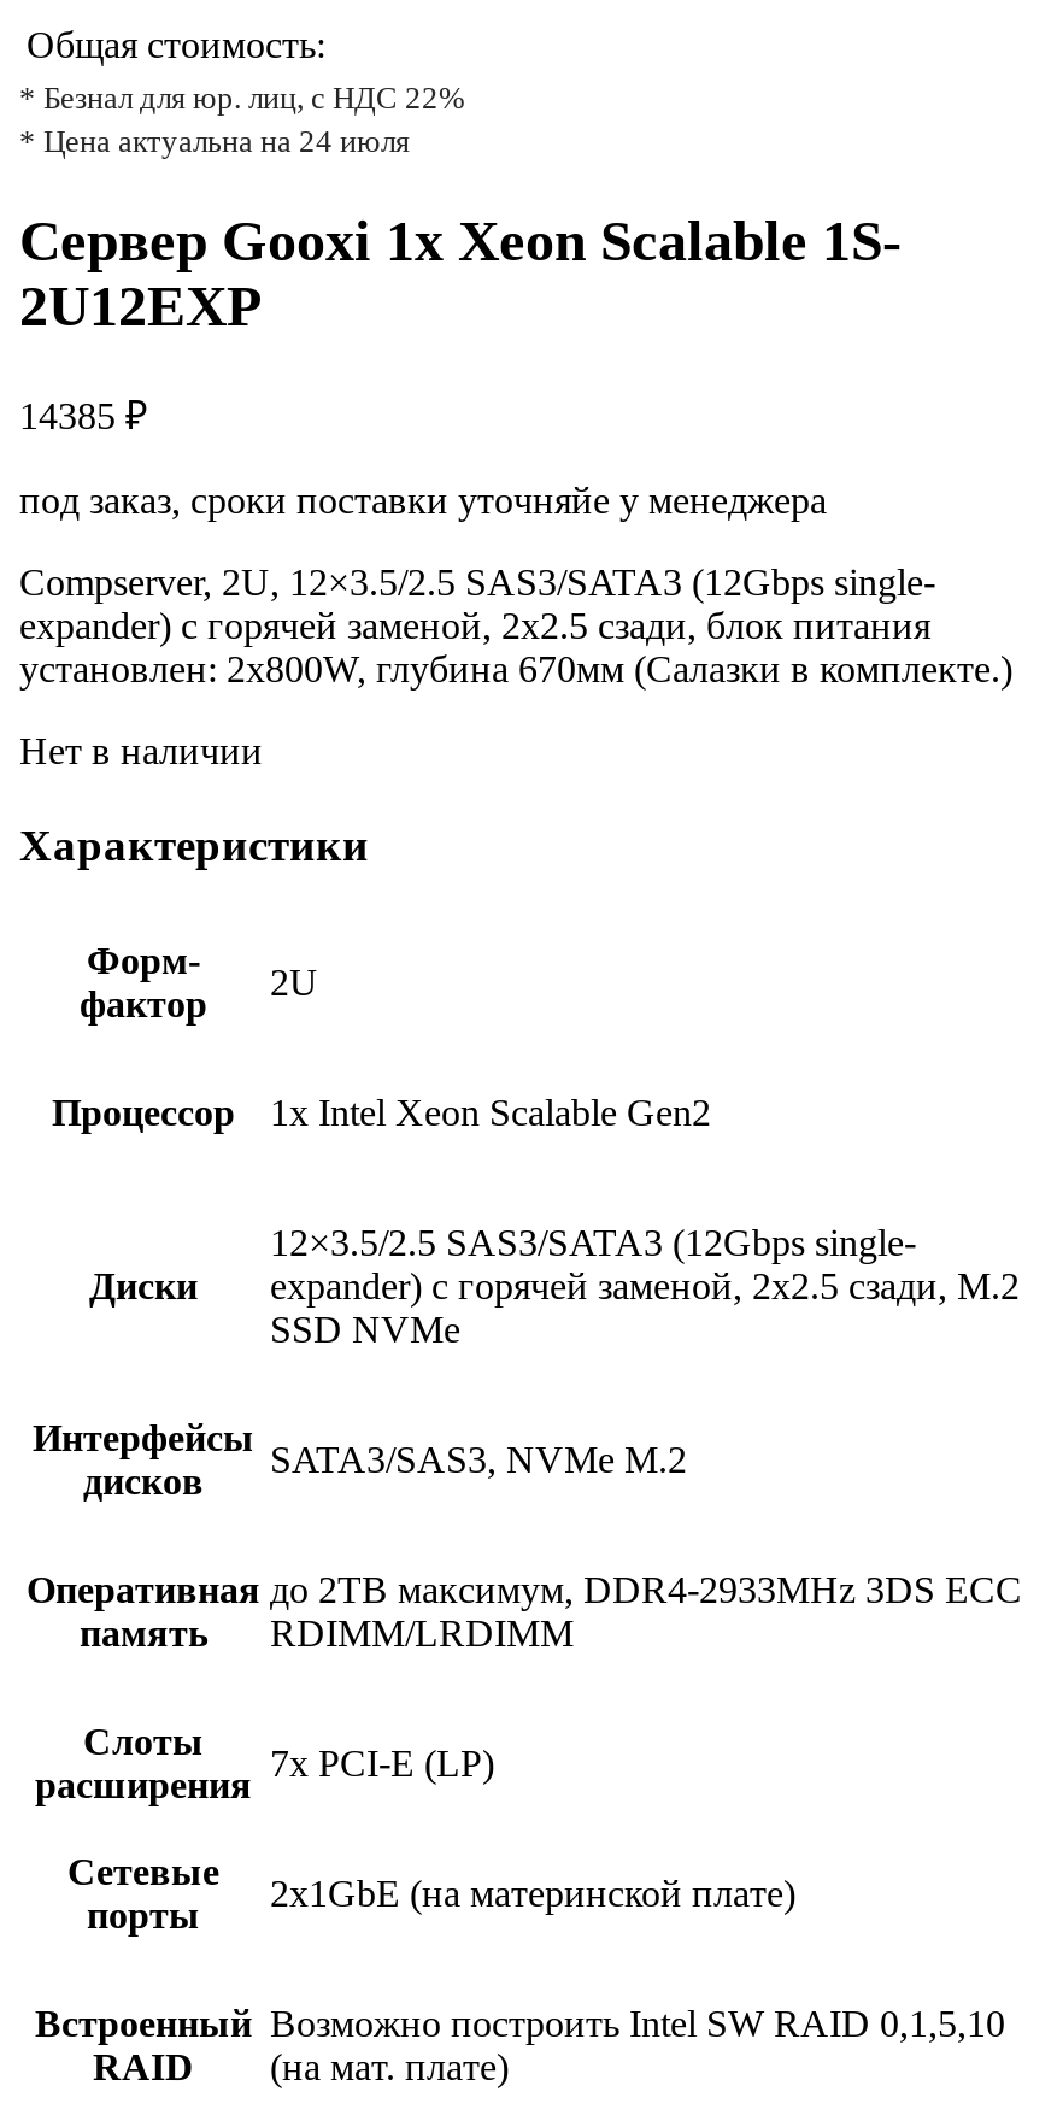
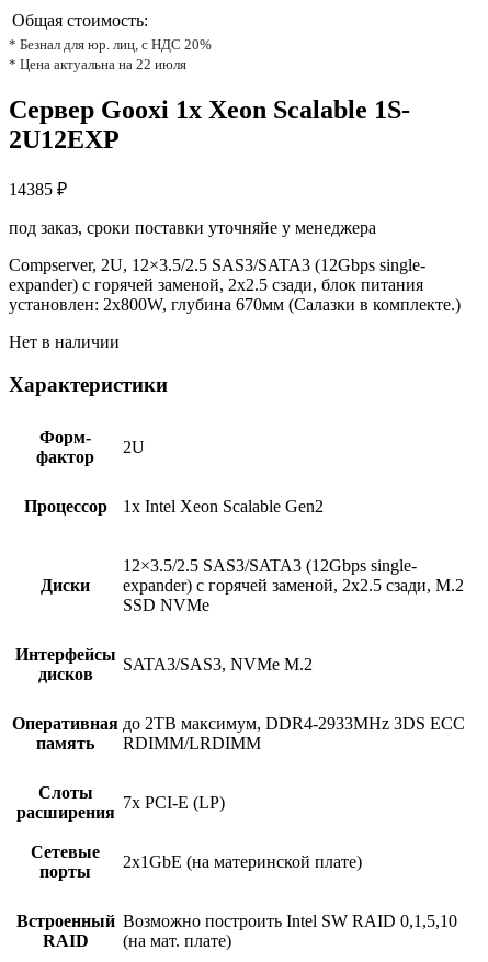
[19,80,465,116] * Безнал для юр. лиц, с НДС 22% -> [9,36,212,53] * Безнал для юр. лиц, с НДС 20%
[19,123,410,160] * Цена актуальна на 24 июля -> [9,56,186,73] * Цена актуальна на 22 июля

